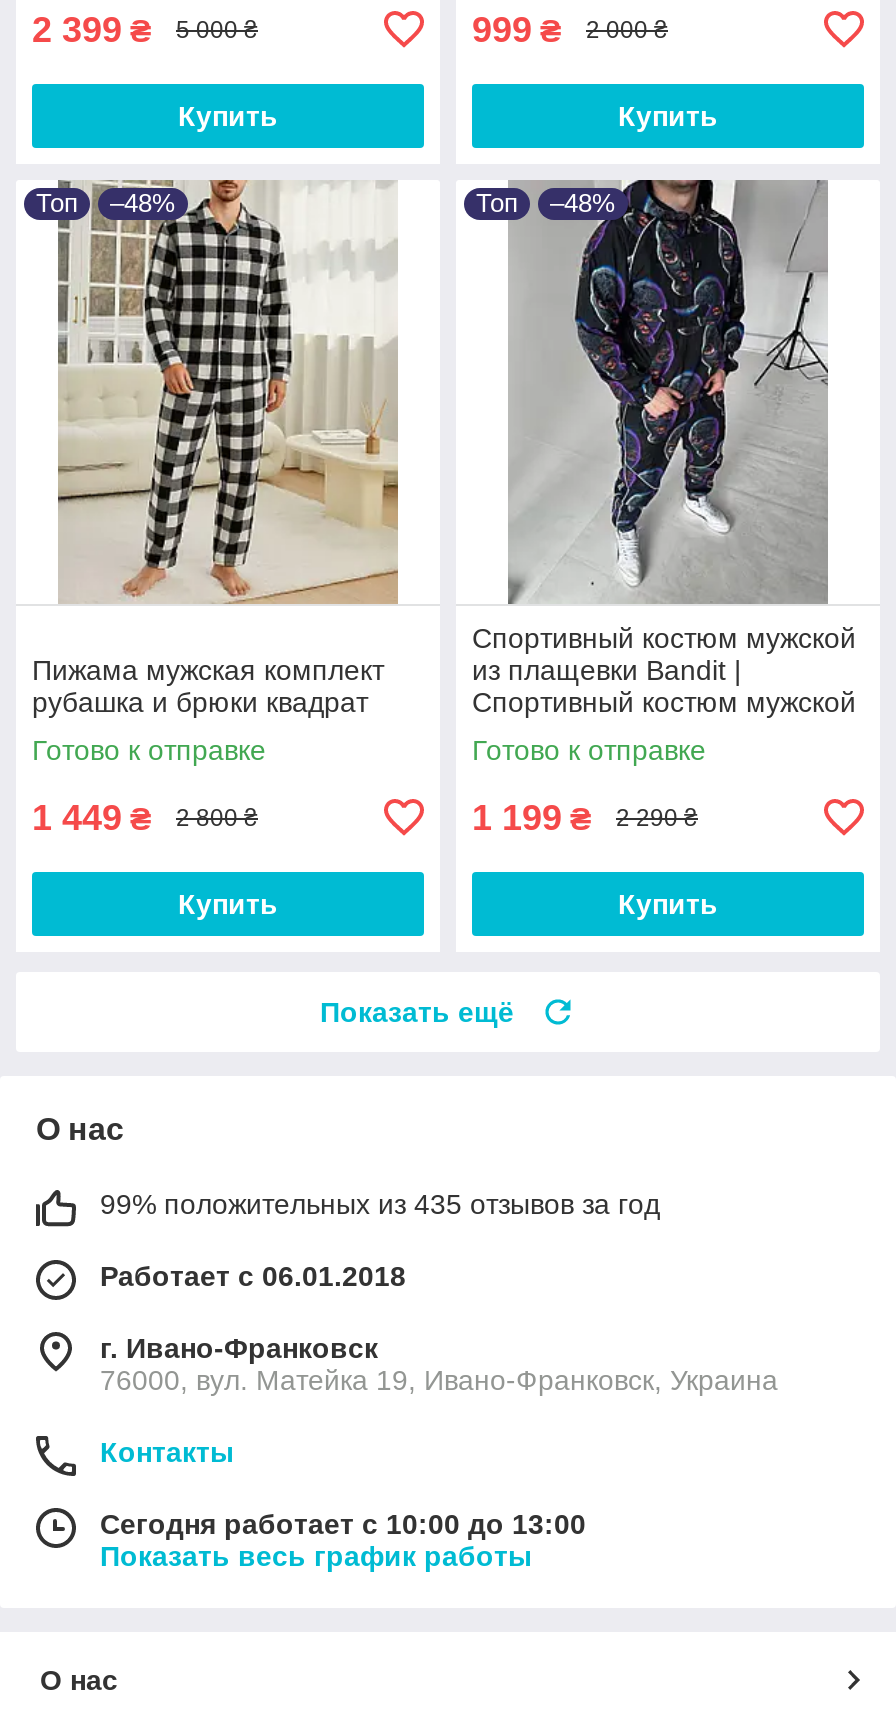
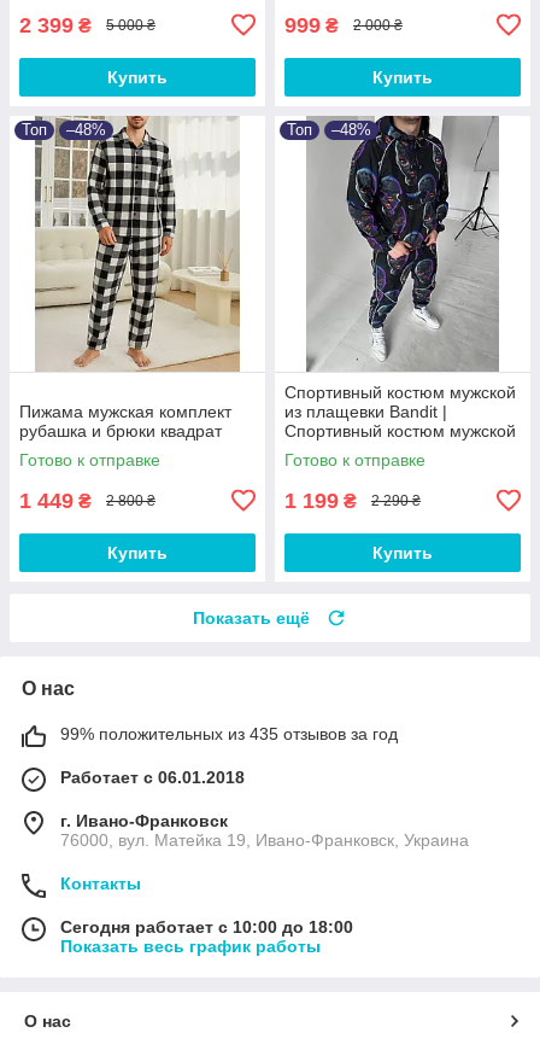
[100,1508,586,1540] Сегодня работает с 10:00 до 13:00 -> [60,917,353,936] Сегодня работает с 10:00 до 18:00

